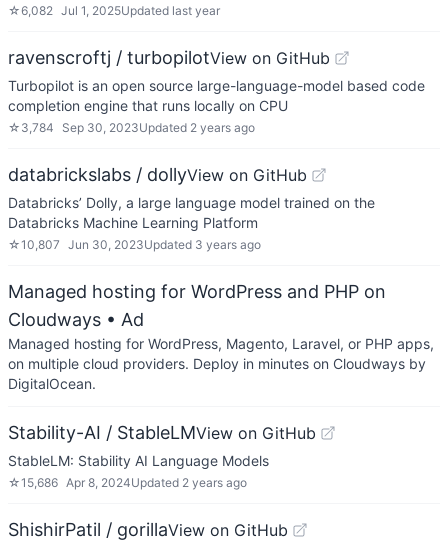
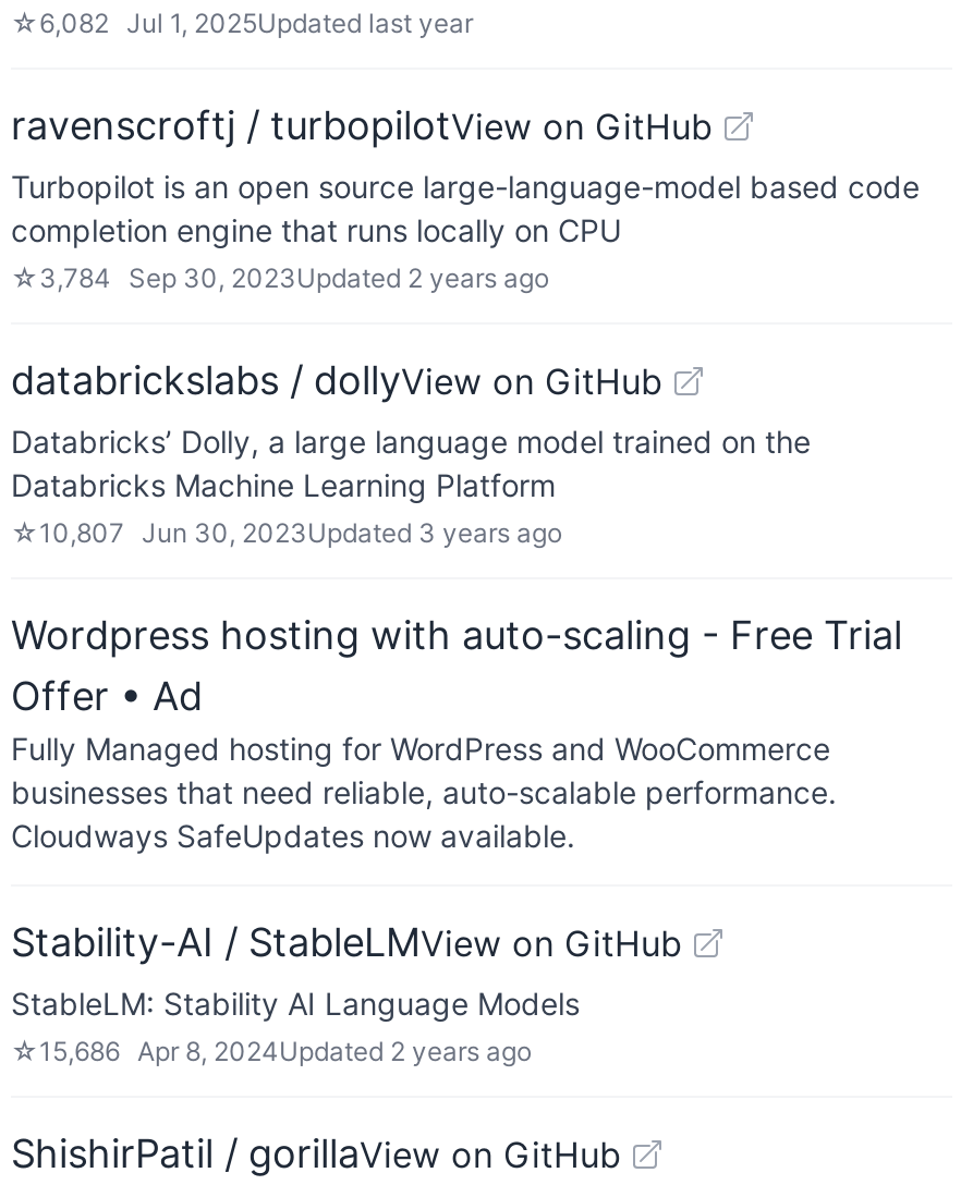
[8,281,434,392] Managed hosting for WordPress and PHP on | Cloudways • Ad | Managed hosting for WordPress, Magento, Laravel, or PHP apps, | on multiple cloud providers. Deploy in minutes on Cloudways by | DigitalOcean. -> [11,612,902,854] Wordpress hosting with auto-scaling - Free Trial | Offer • Ad | Fully Managed hosting for WordPress and WooCommerce | businesses that need reliable, auto-scalable performance. | Cloudways SafeUpdates now available.

